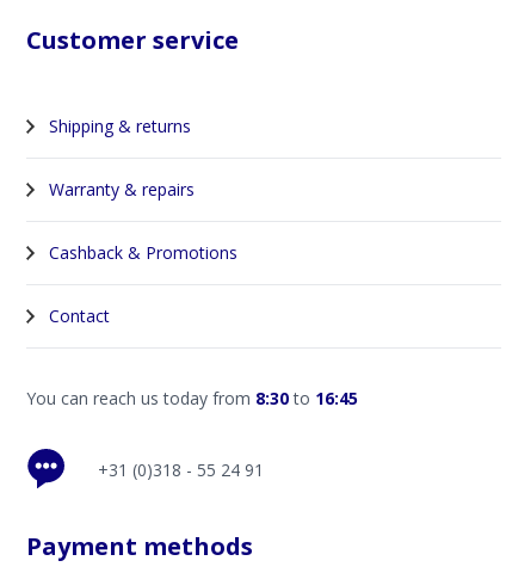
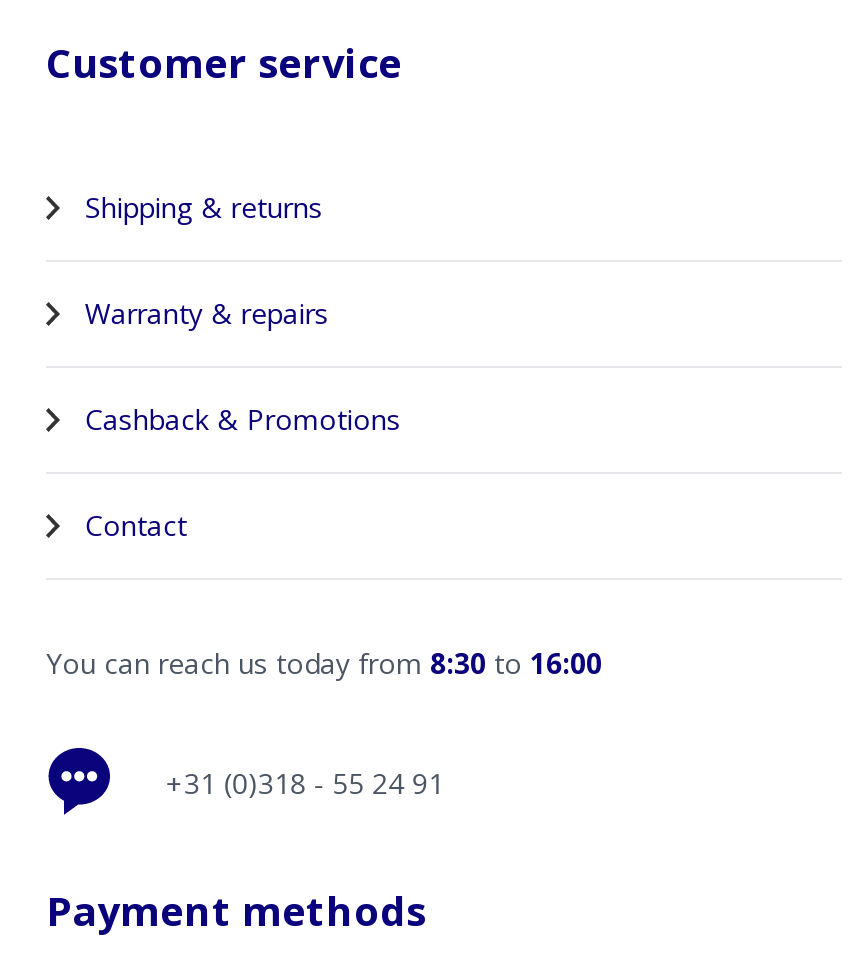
[26,387,358,409] You can reach us today from 8:30 to 16:45 -> [46,644,602,682] You can reach us today from 8:30 to 16:00

